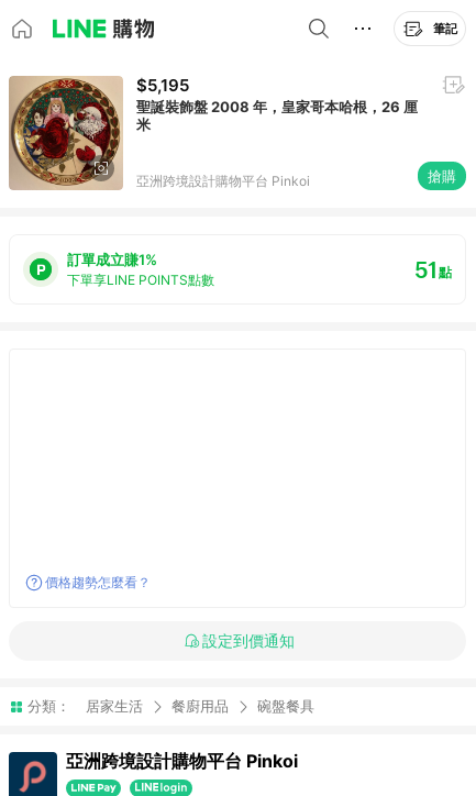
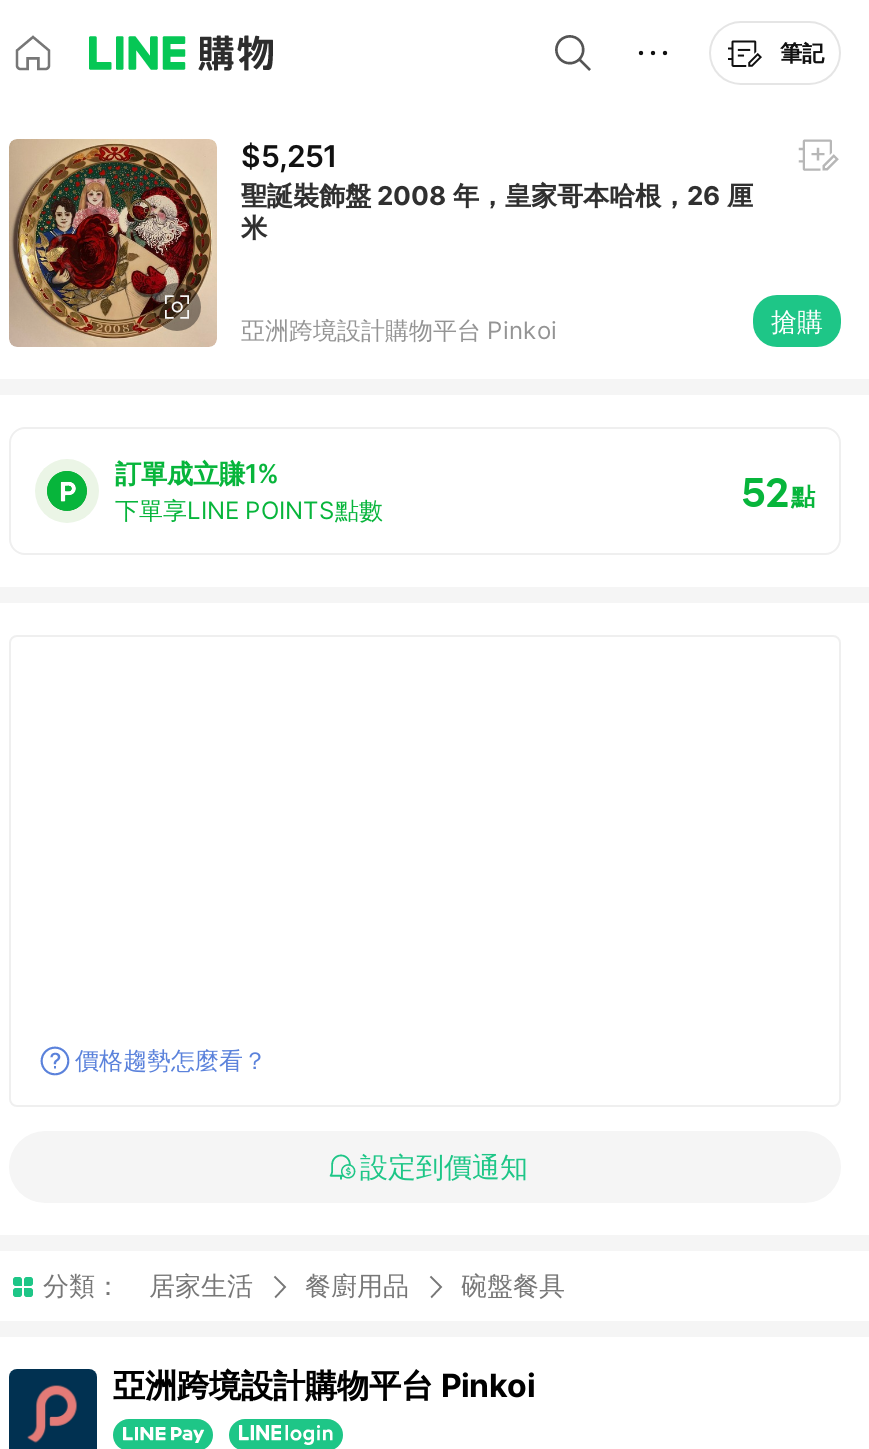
[136,75,189,96] $5,195 -> [241,137,337,175] $5,251
[414,255,452,284] 51點 -> [741,465,815,517] 52點

